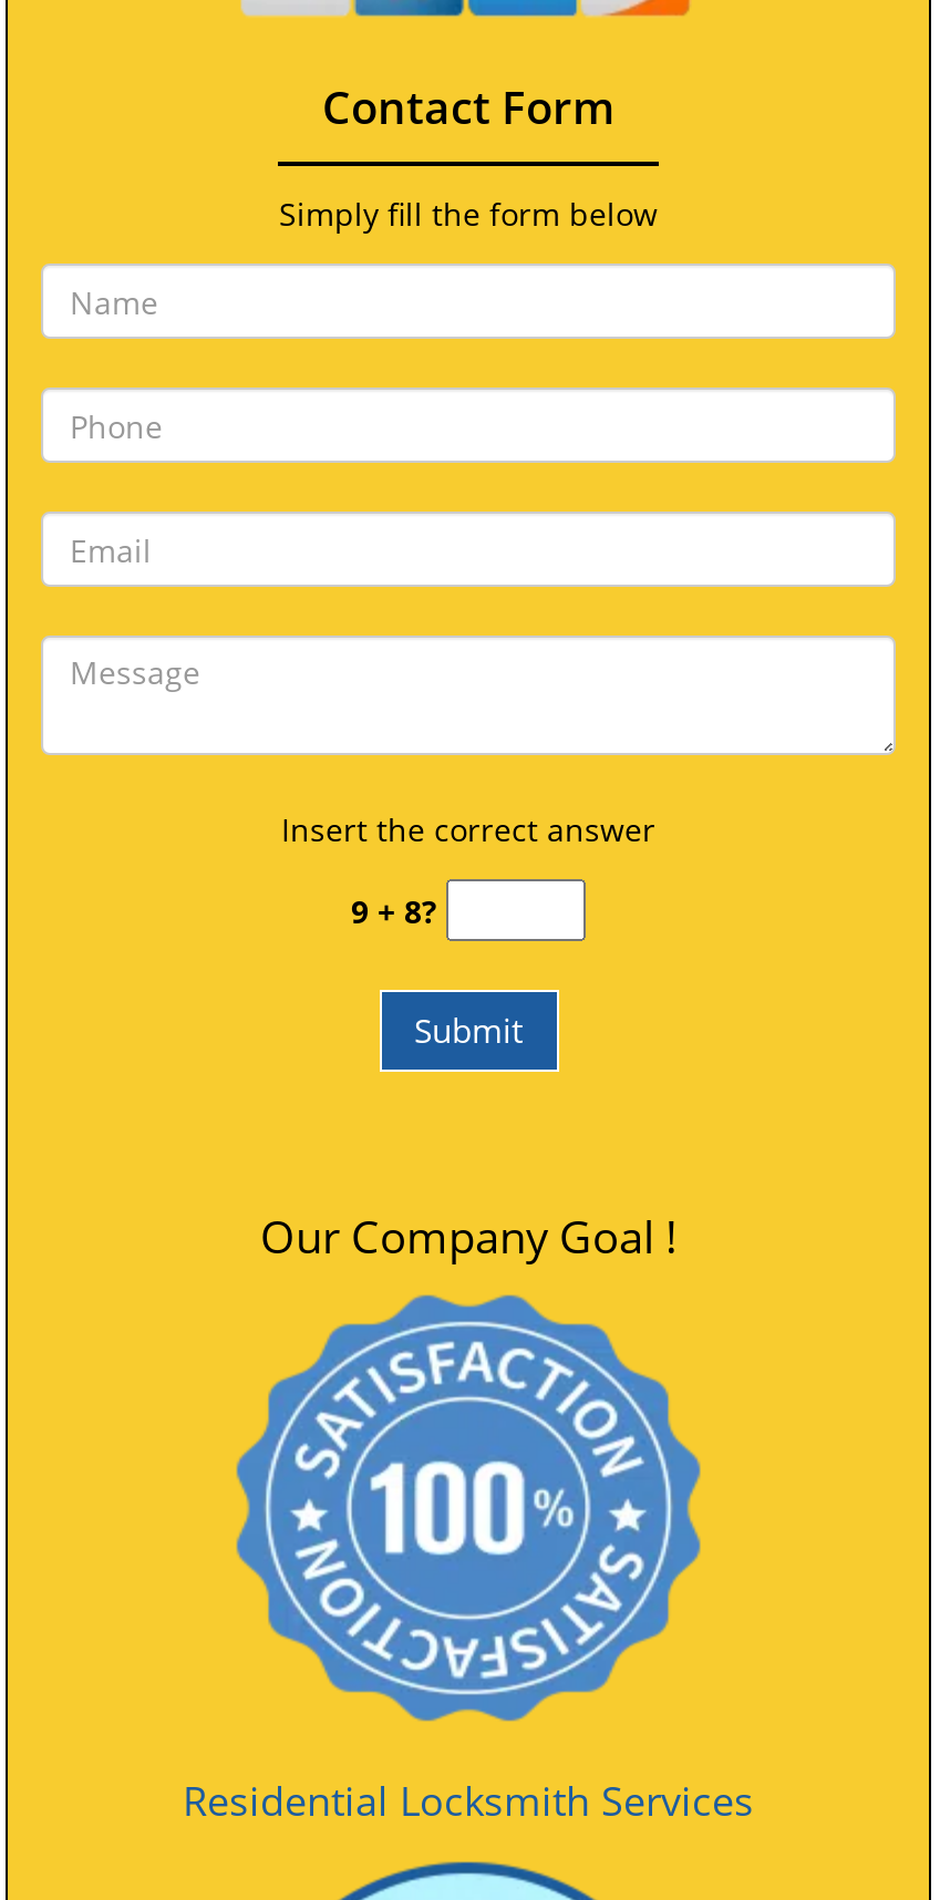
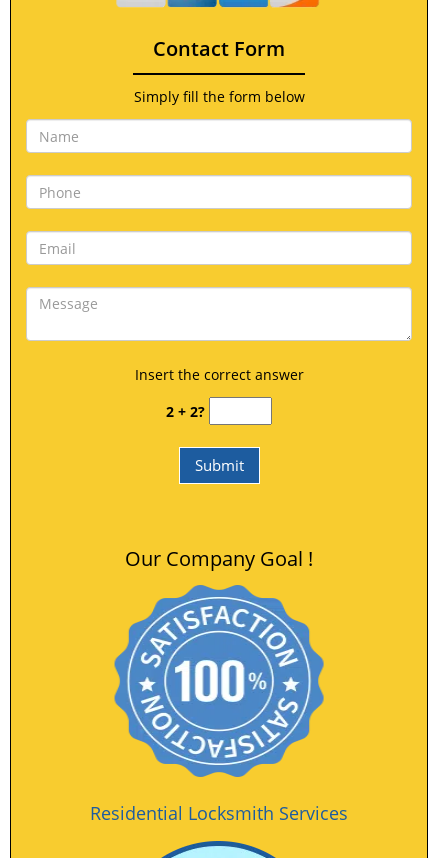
[351,890,437,932] 9 + 8? -> [166,402,205,421] 2 + 2?

